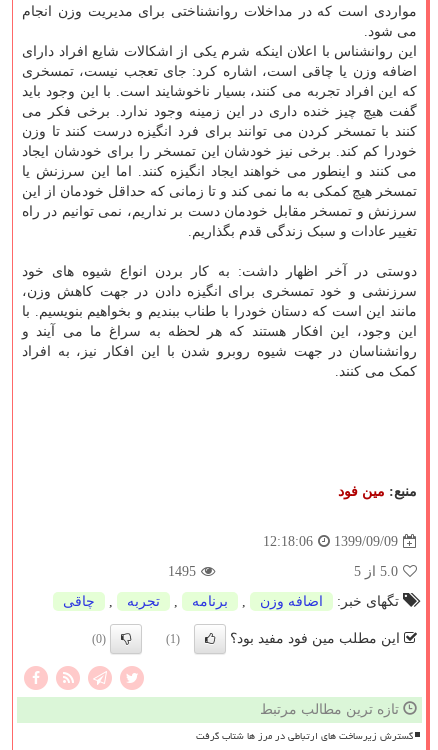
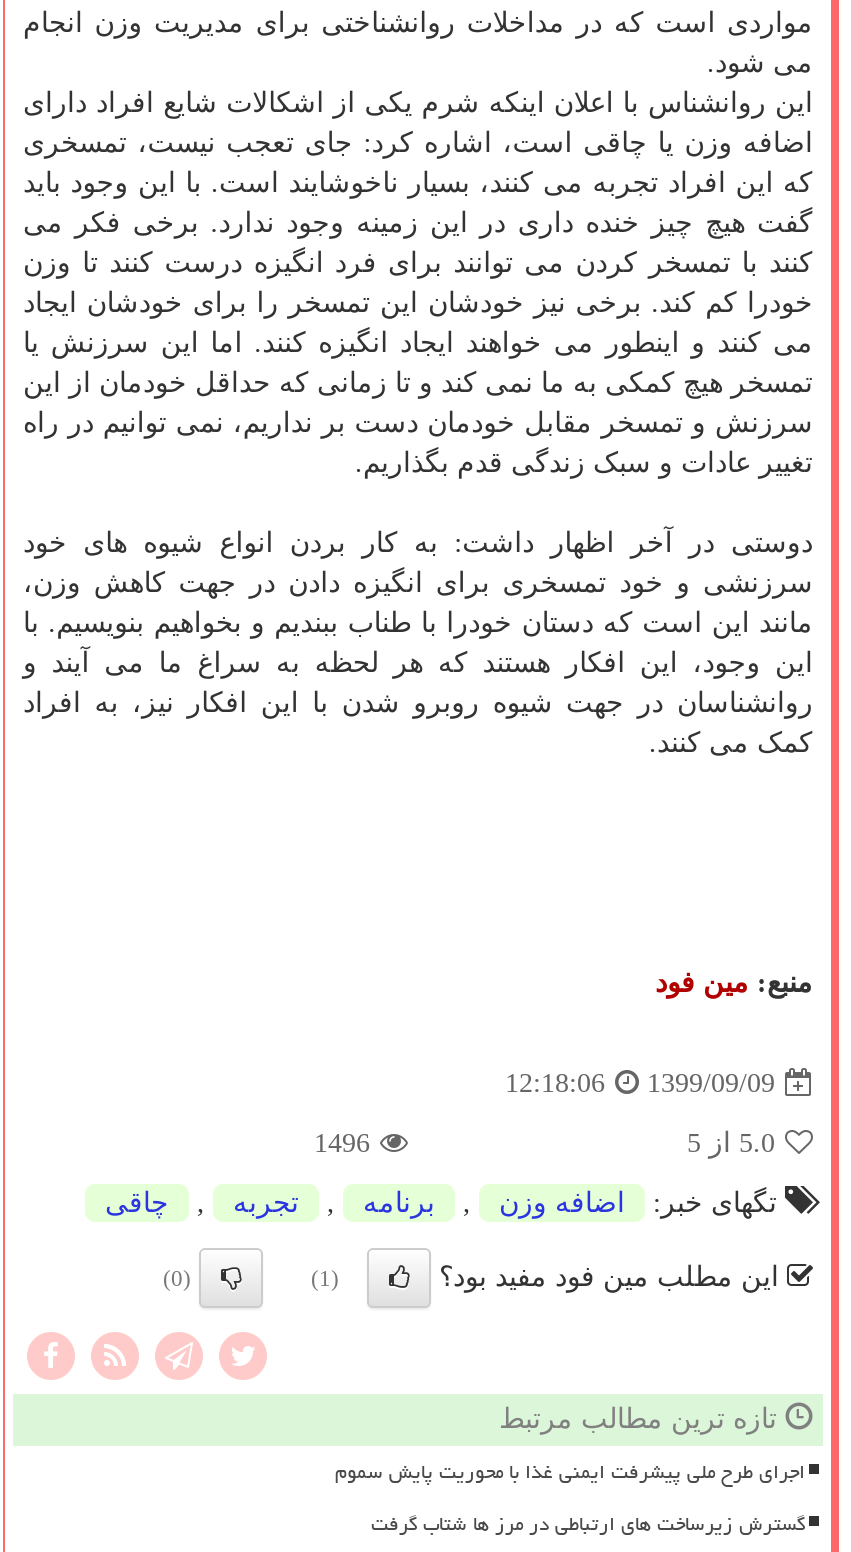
[167,564,195,579] 1495 -> [314,1129,370,1159] 1496
none -> [335,1453,805,1493] اجرای طرح ملی پیشرفت ایمنی غذا با محوریت پایش سموم

